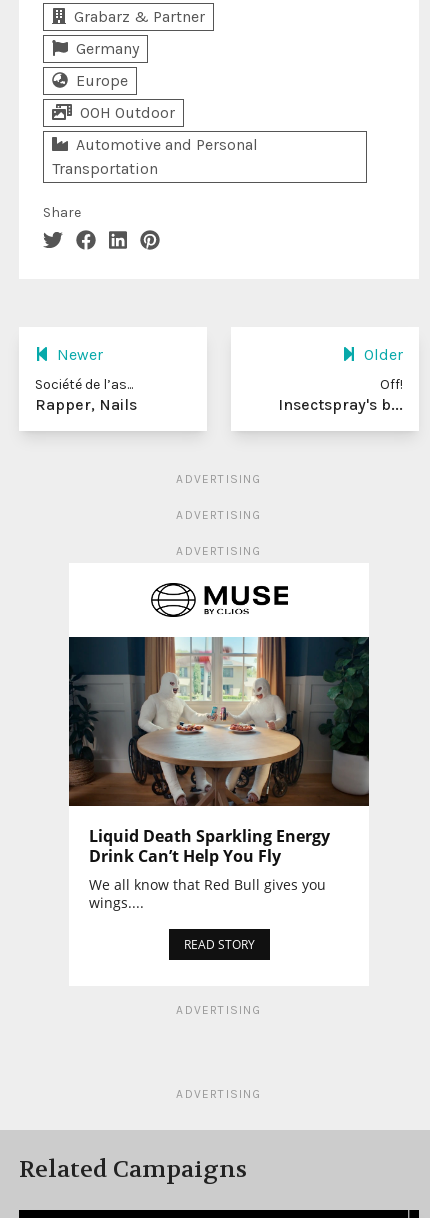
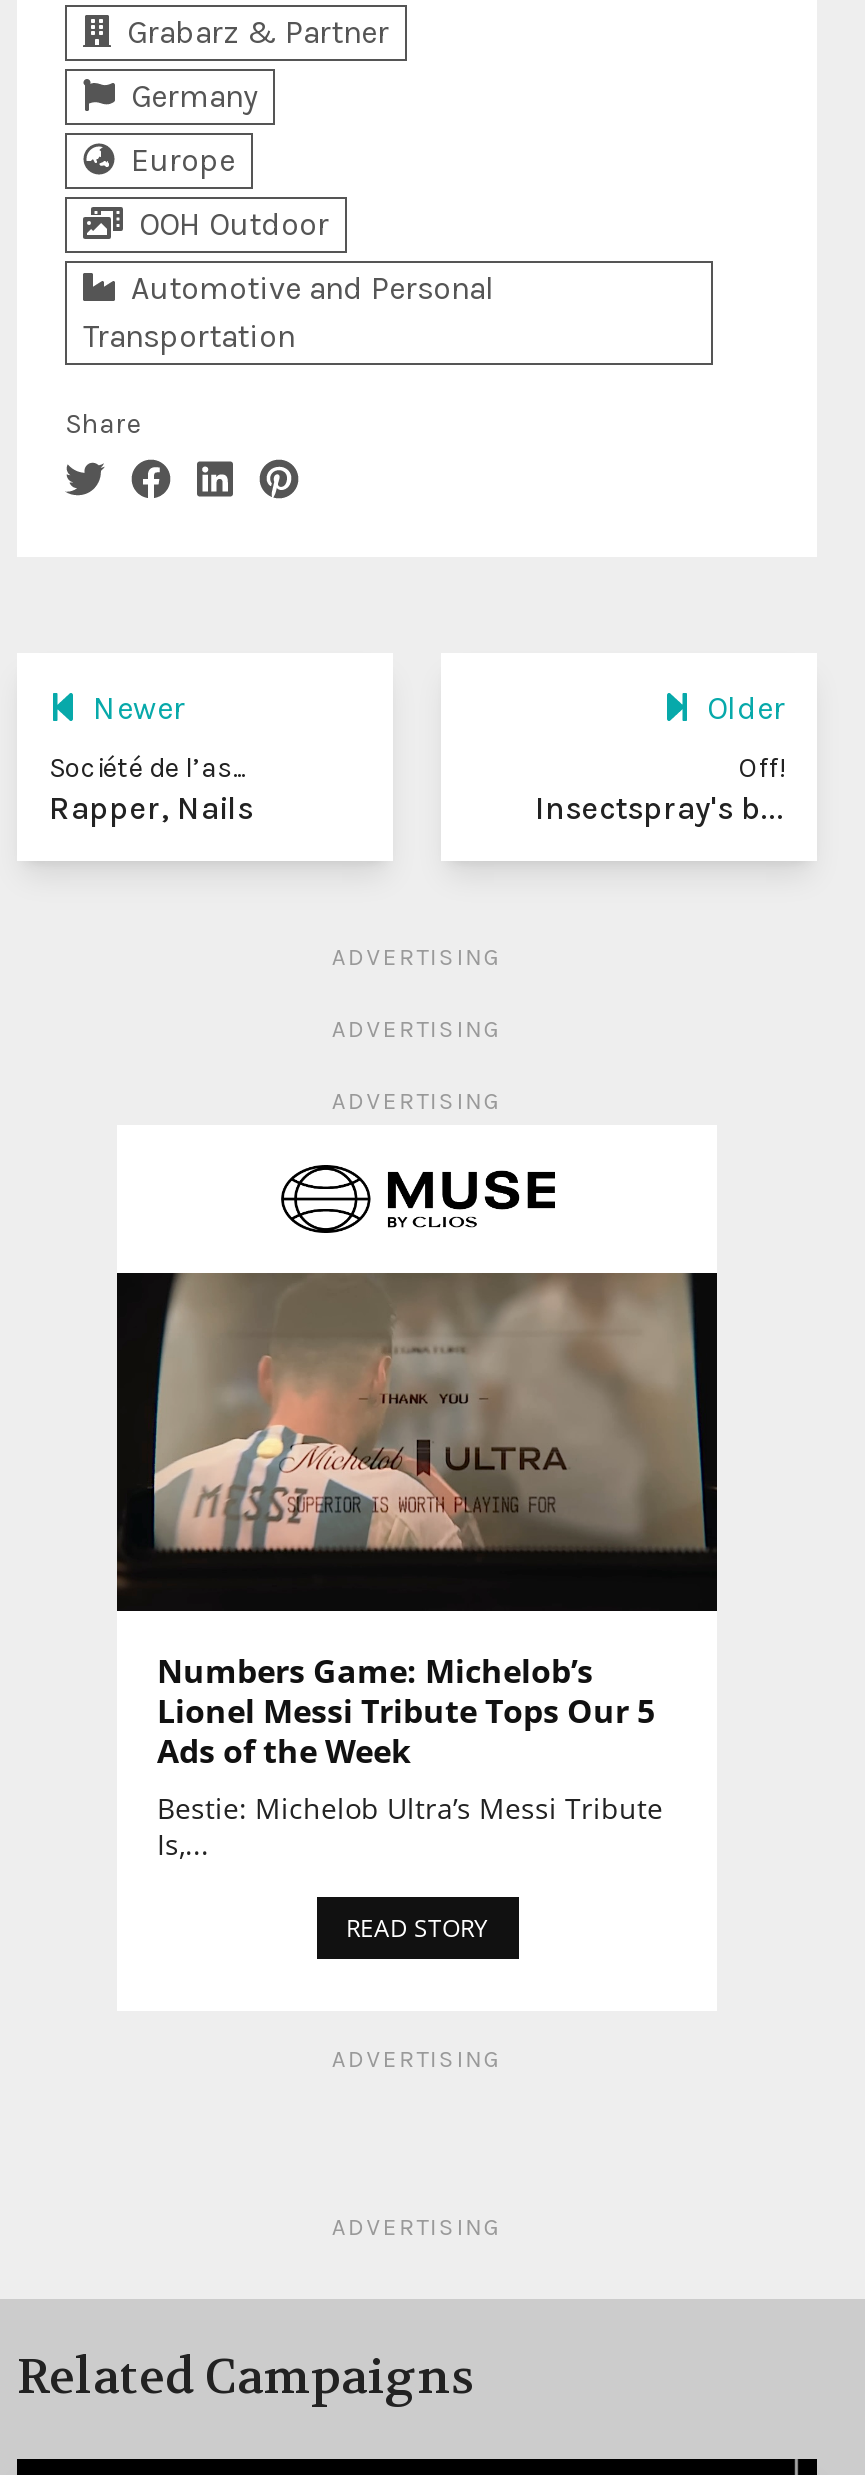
[69,636,369,912] [image] | Liquid Death Sparkling Energy | Drink Can’t Help You Fly | We all know that Red Bull gives you | wings.... -> [119,1271,717,1863] [image] | Numbers Game: Michelob’s | Lionel Messi Tribute Tops Our 5 | Ads of the Week | Bestie: Michelob Ultra’s Messi Tribute | Is,...

